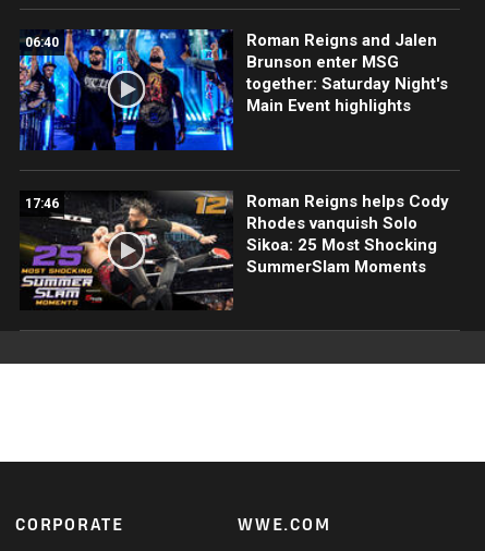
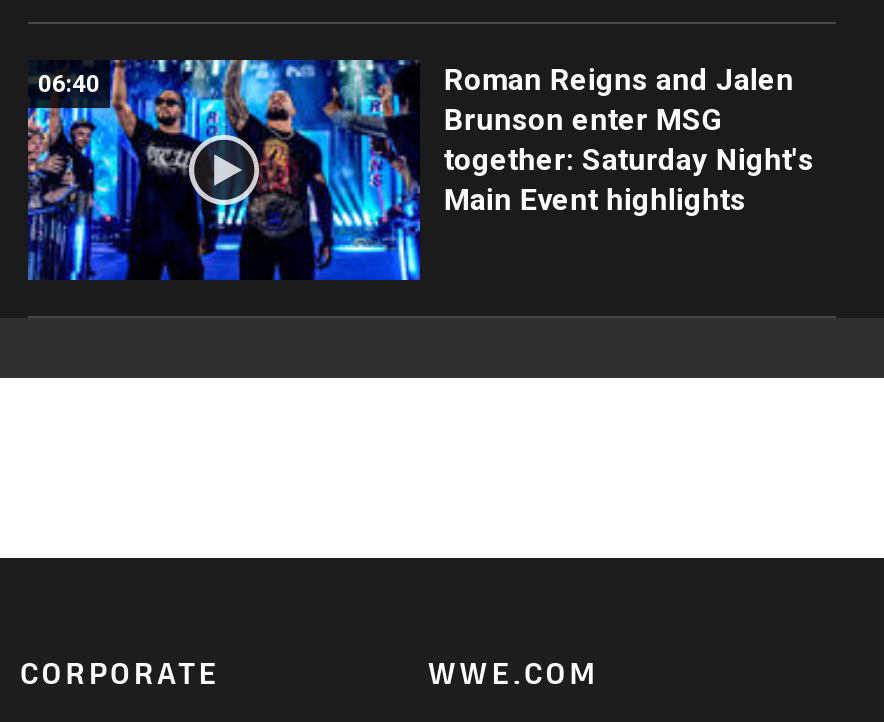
[20,191,449,311] [image] | 17:46 | Roman Reigns helps Cody | Rhodes vanquish Solo | Sikoa: 25 Most Shocking | SummerSlam Moments -> none

